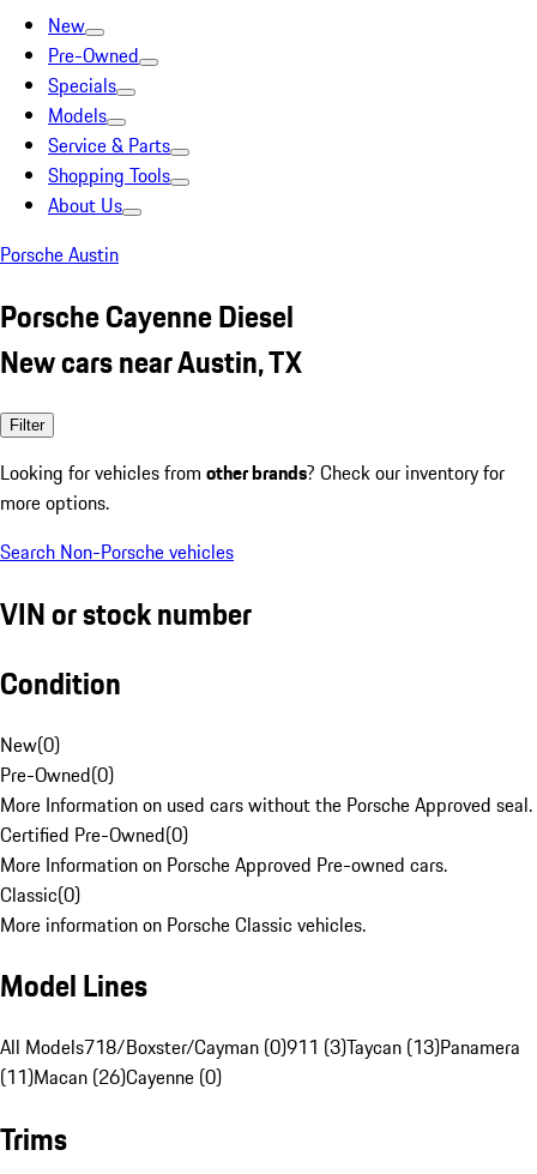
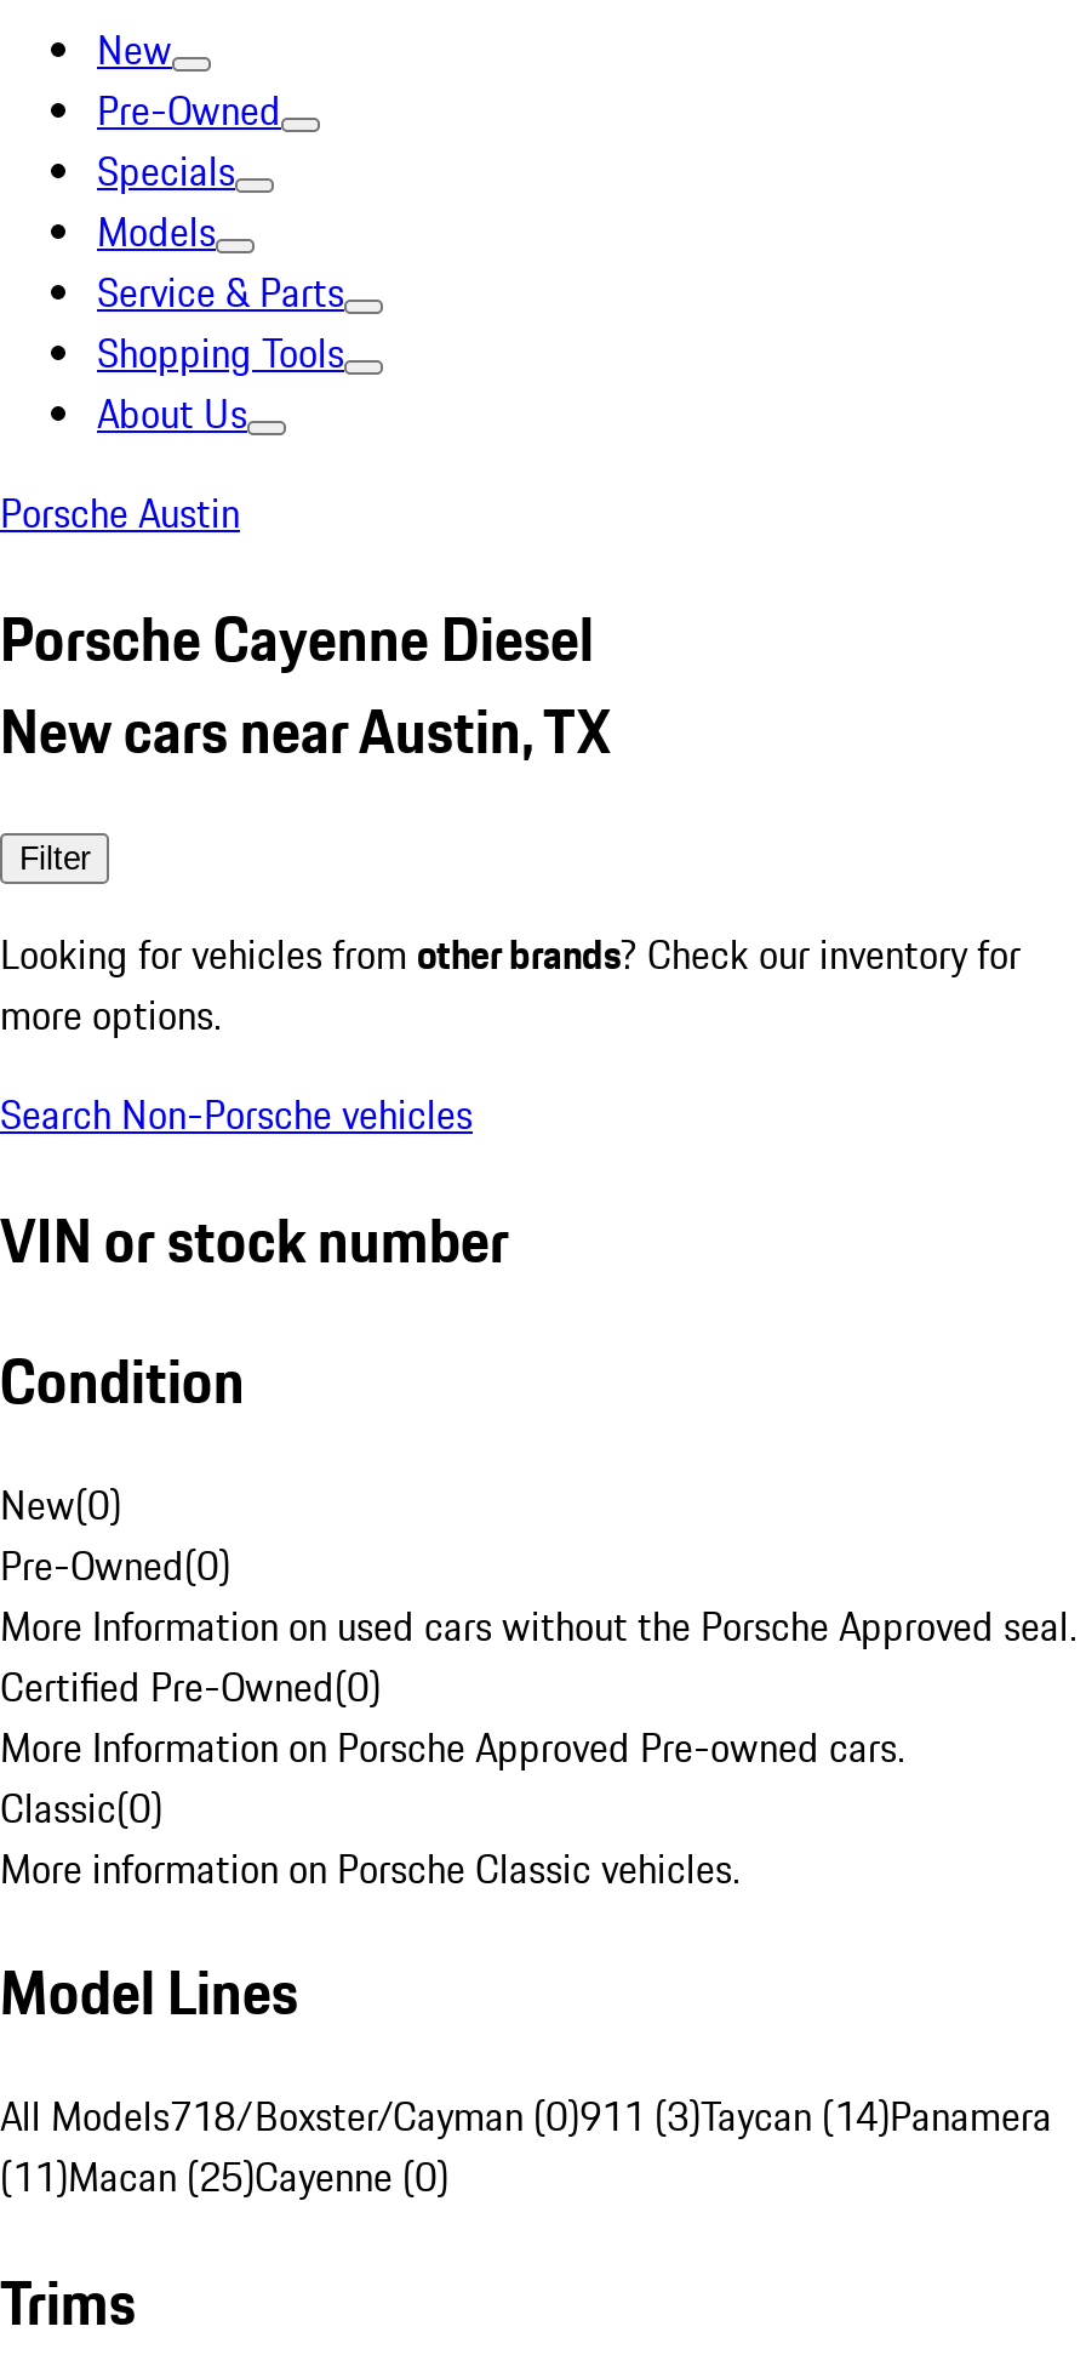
[0,1033,520,1062] All Models718/Boxster/Cayman (0)911 (3)Taycan (13)Panamera -> [0,2088,1052,2146] All Models718/Boxster/Cayman (0)911 (3)Taycan (14)Panamera
[0,1063,222,1092] (11)Macan (26)Cayenne (0) -> [0,2148,448,2207] (11)Macan (25)Cayenne (0)

